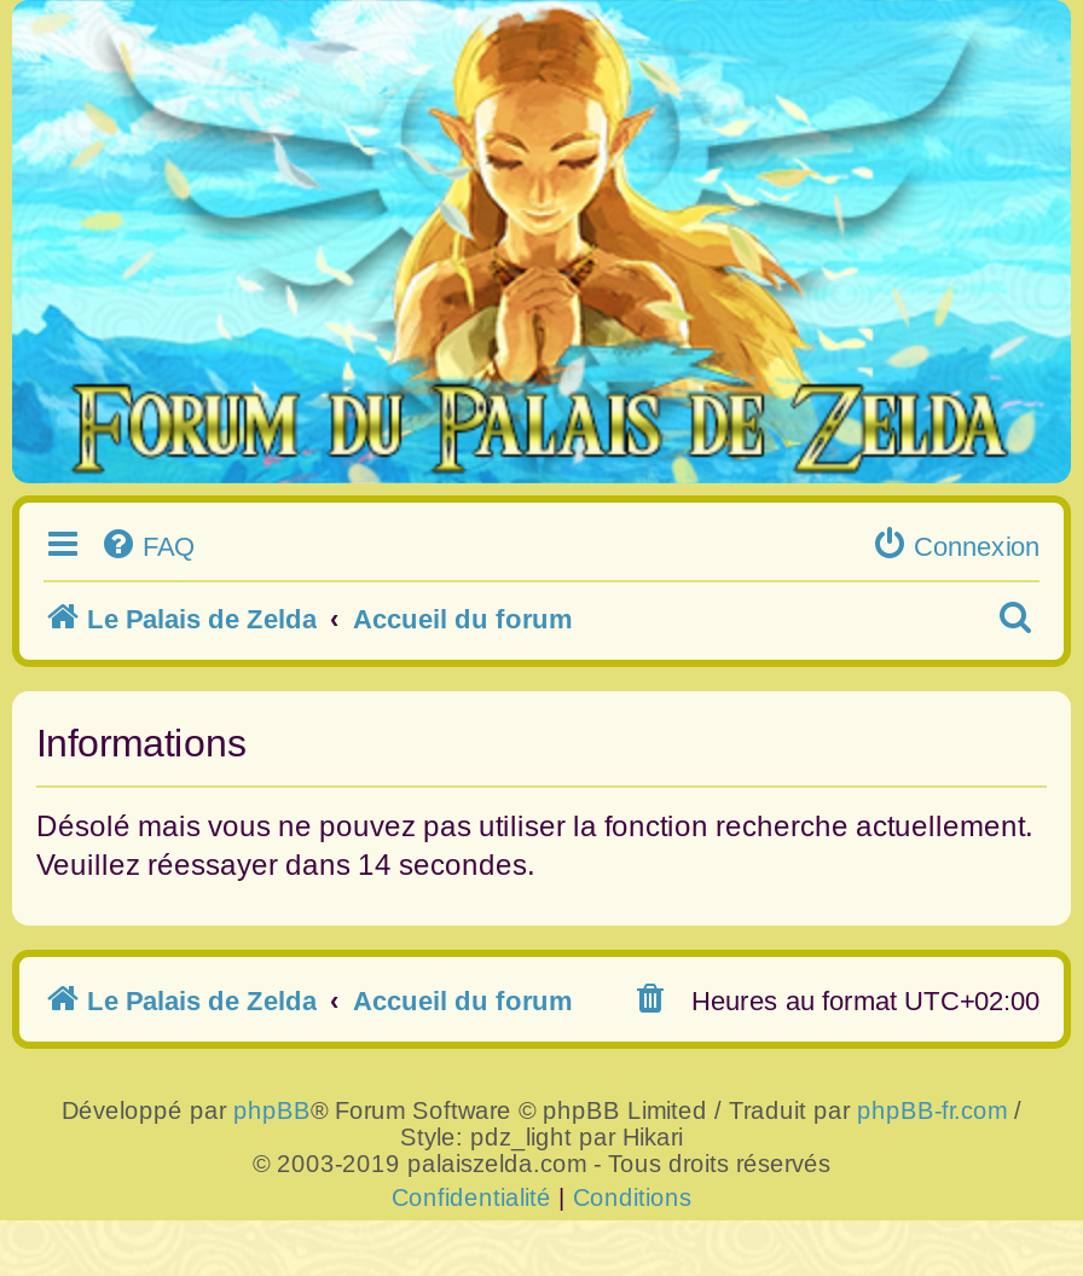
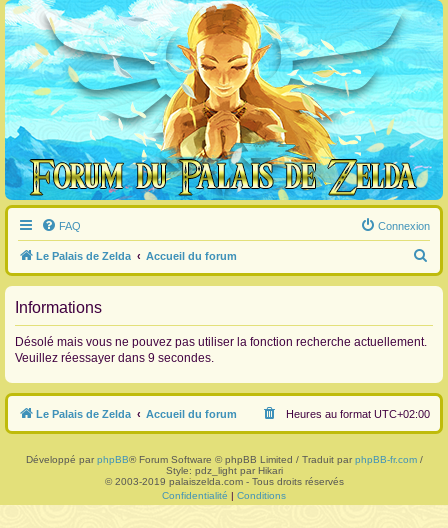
[36,848,534,882] Veuillez réessayer dans 14 secondes. -> [15,351,214,365] Veuillez réessayer dans 9 secondes.

